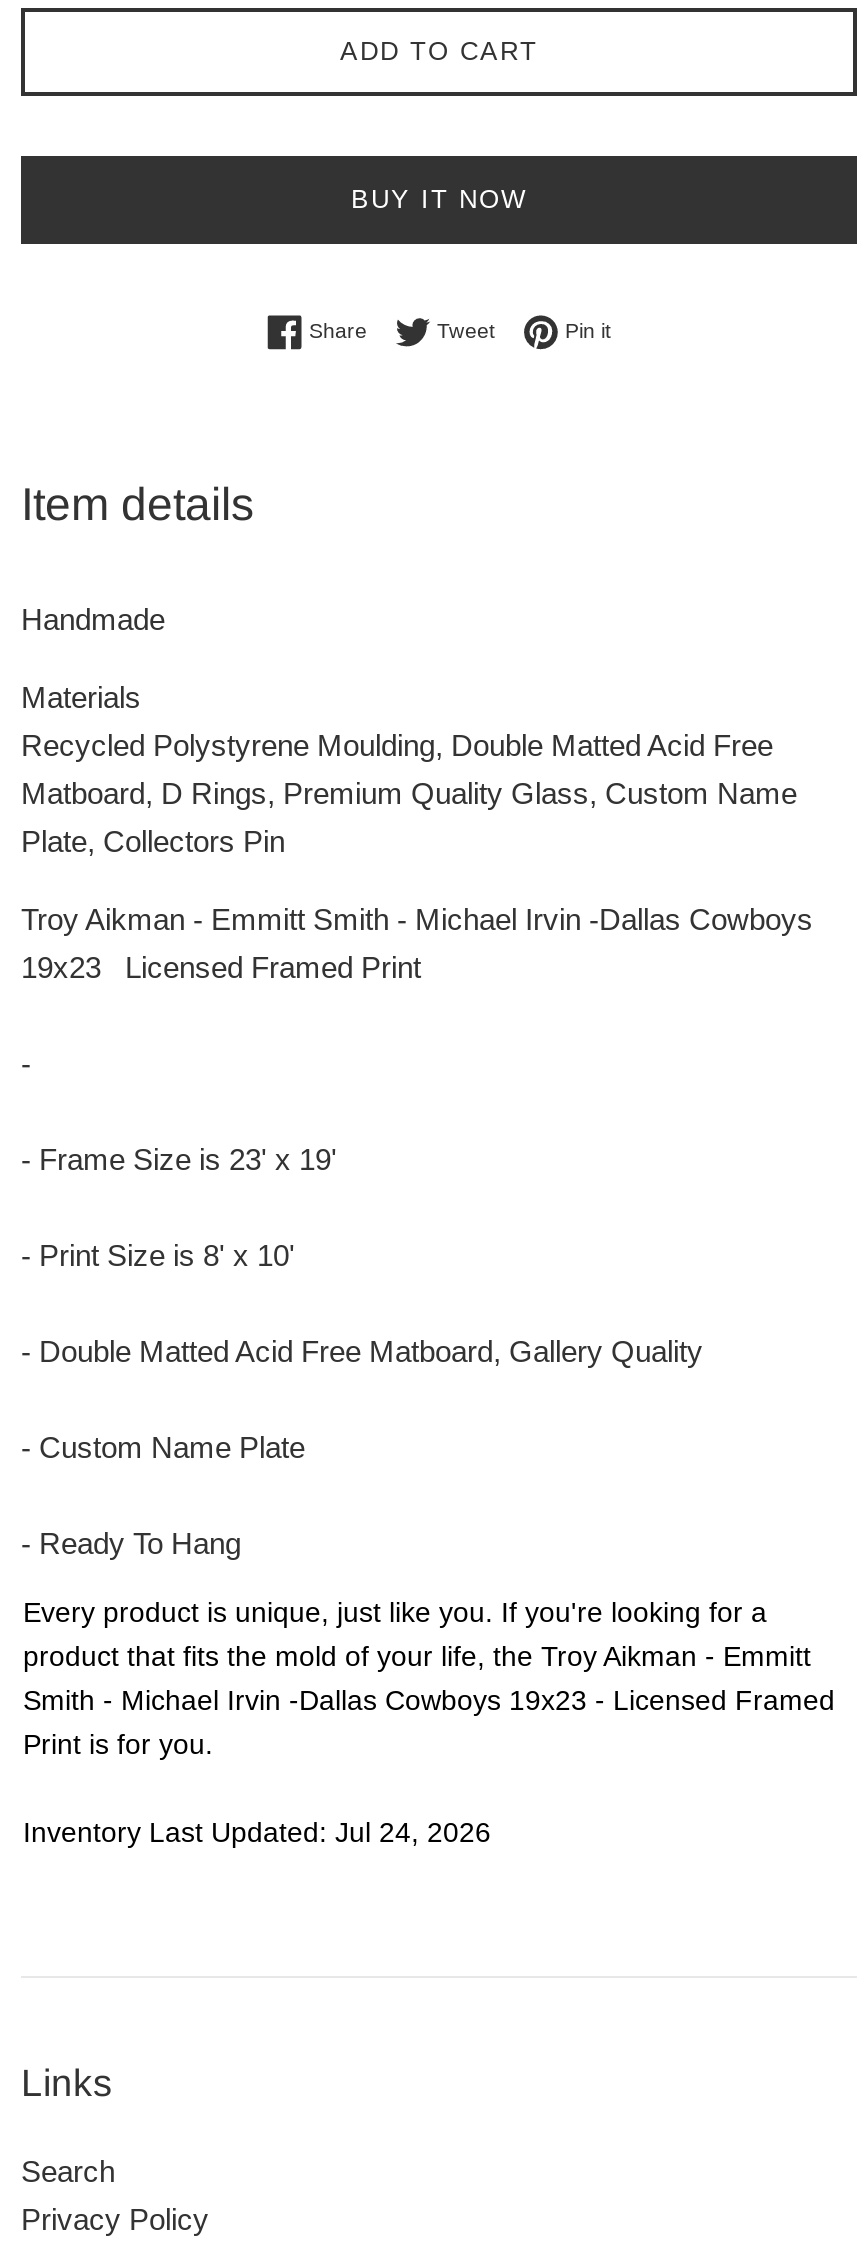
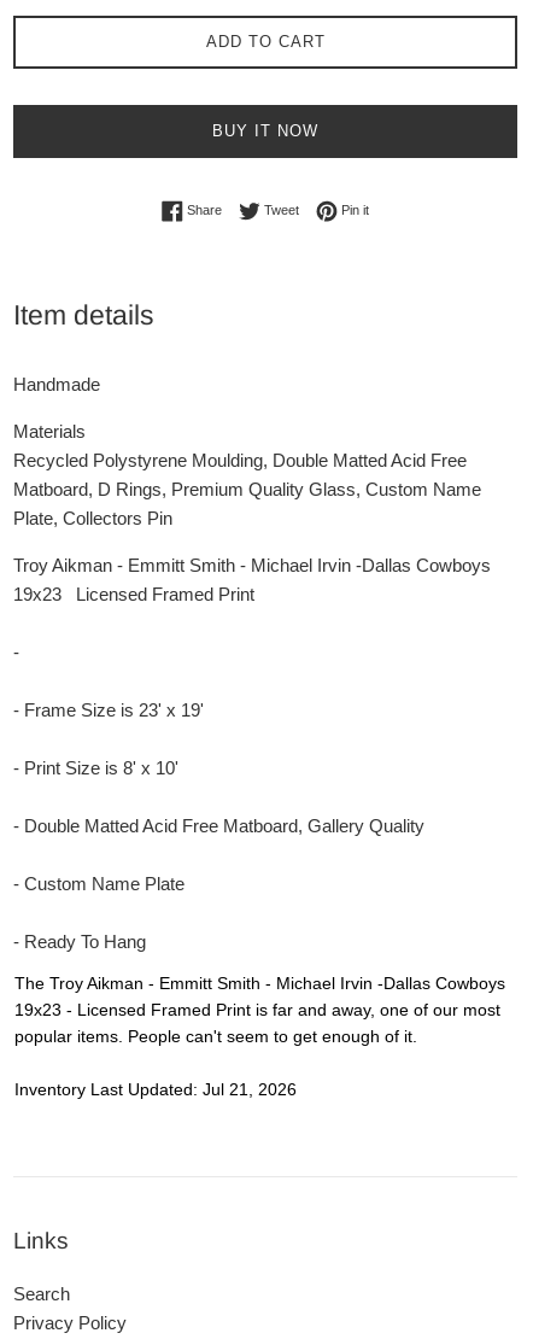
[23,1596,835,1760] Every product is unique, just like you. If you're looking for a | product that fits the mold of your life, the Troy Aikman - Emmitt | Smith - Michael Irvin -Dallas Cowboys 19x23 - Licensed Framed | Print is for you. -> [14,974,505,1046] The Troy Aikman - Emmitt Smith - Michael Irvin -Dallas Cowboys | 19x23 - Licensed Framed Print is far and away, one of our most | popular items. People can't seem to get enough of it.
[23,1816,491,1848] Inventory Last Updated: Jul 24, 2026 -> [14,1080,297,1099] Inventory Last Updated: Jul 21, 2026

